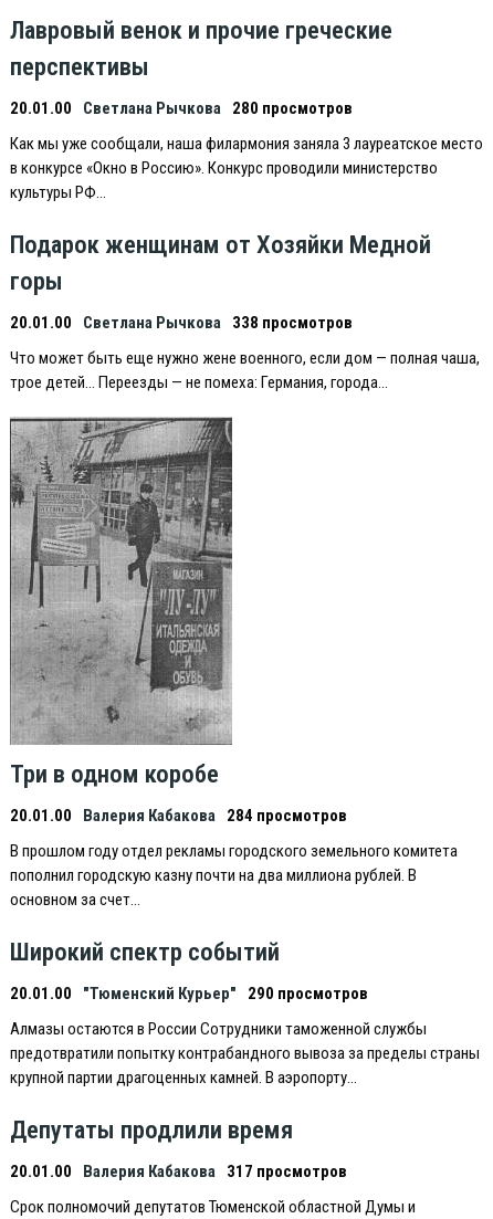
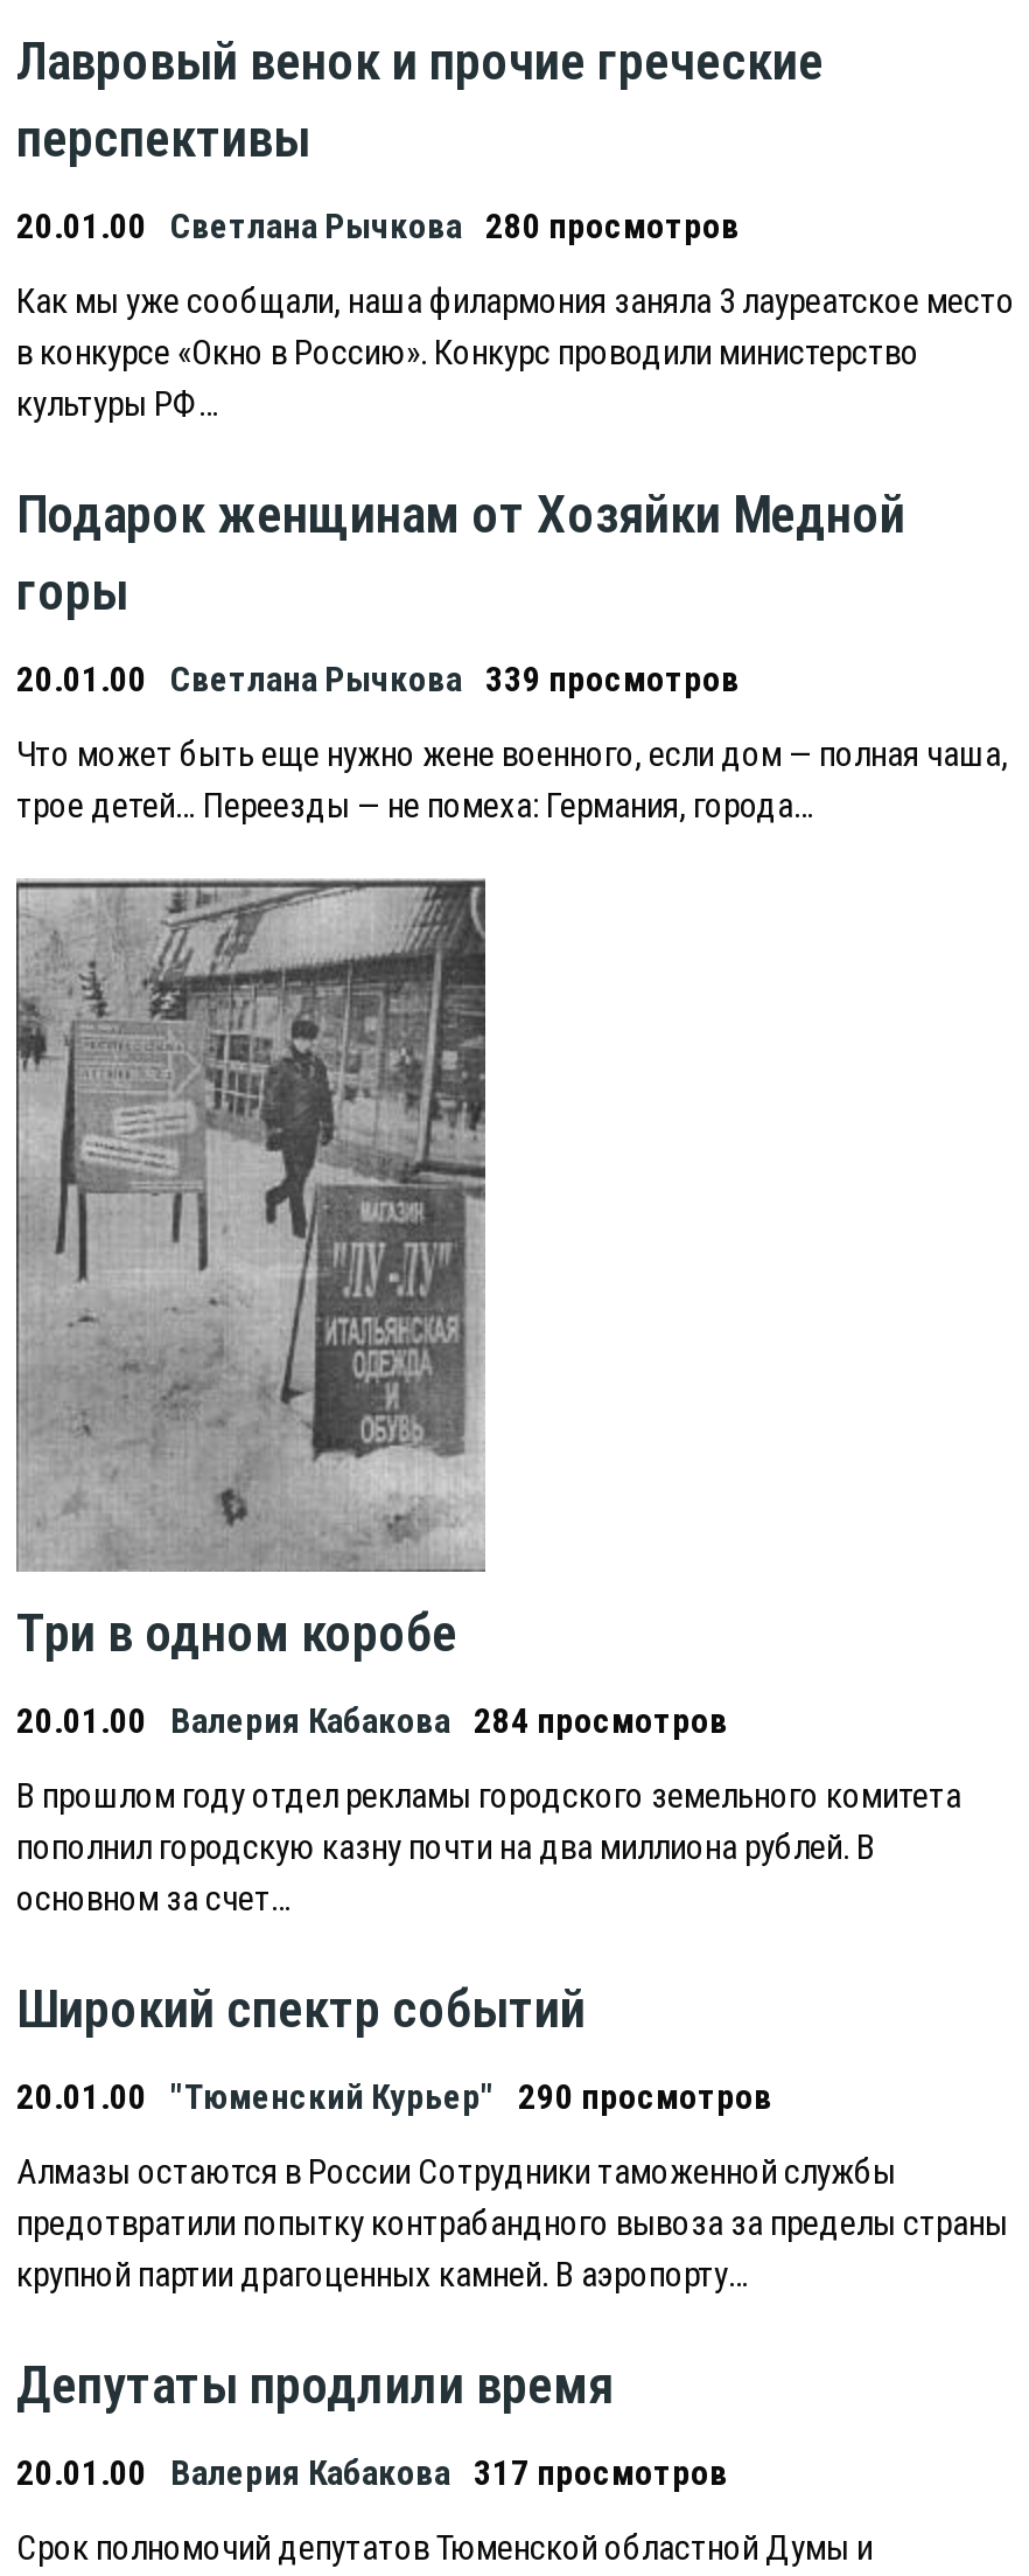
[10,312,353,332] 20.01.00 Светлана Рычкова 338 просмотров -> [16,660,740,702] 20.01.00 Светлана Рычкова 339 просмотров

